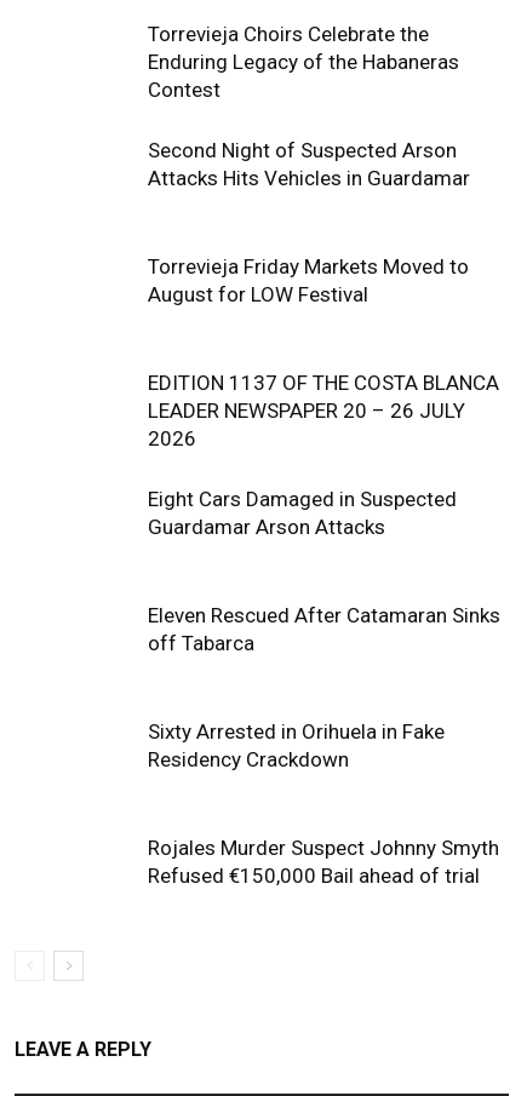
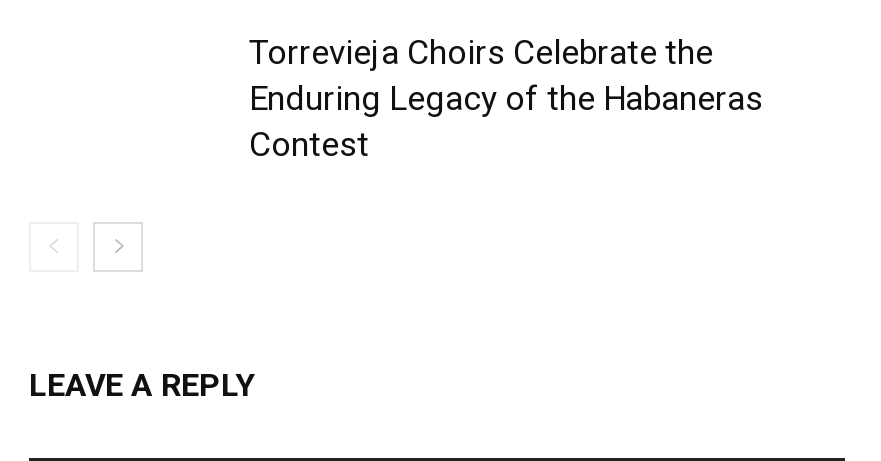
[148,138,470,190] Second Night of Suspected Arson | Attacks Hits Vehicles in Guardamar -> none
[148,254,469,306] Torrevieja Friday Markets Moved to | August for LOW Festival -> none
[148,370,499,538] EDITION 1137 OF THE COSTA BLANCA | LEADER NEWSPAPER 20 – 26 JULY | 2026 | Eight Cars Damaged in Suspected | Guardamar Arson Attacks -> none
[148,603,500,655] Eleven Rescued After Catamaran Sinks | off Tabarca -> none
[148,719,445,771] Sixty Arrested in Orihuela in Fake | Residency Crackdown -> none
[148,835,499,887] Rojales Murder Suspect Johnny Smyth | Refused €150,000 Bail ahead of trial -> none

